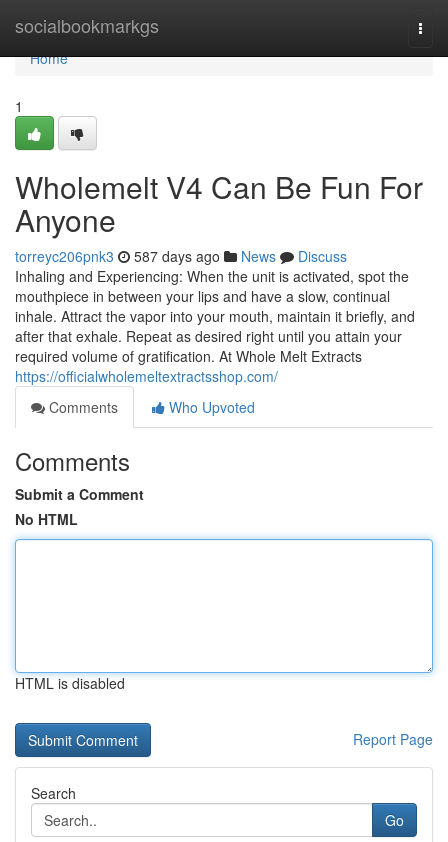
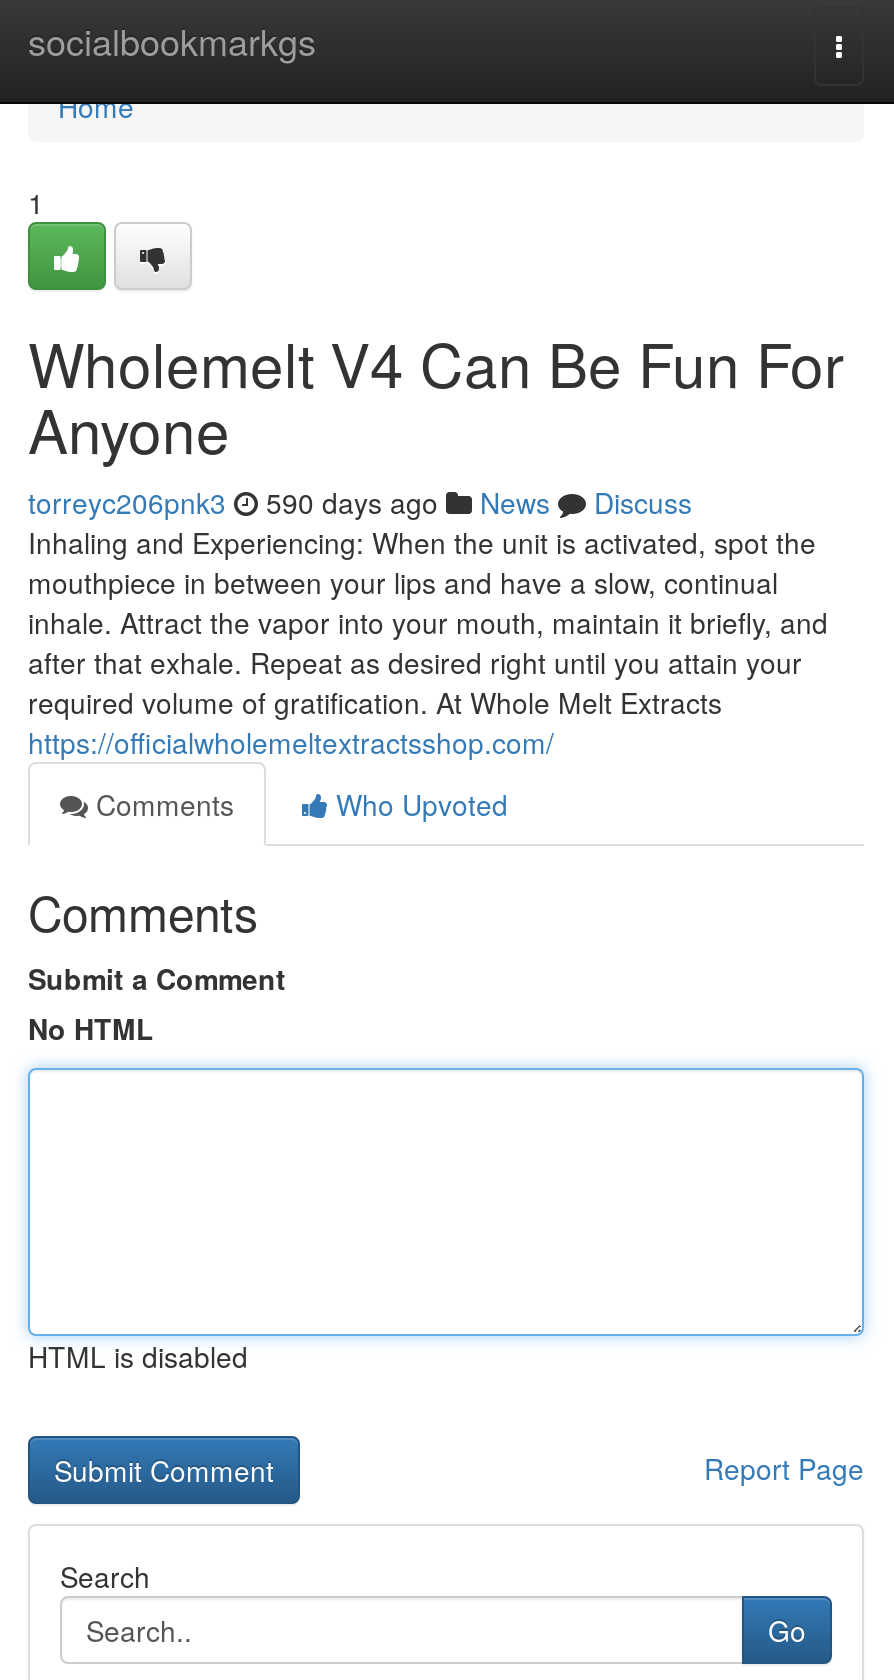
[15,246,347,266] torreyc206pnk3 587 days ago News Discuss -> [28,482,692,522] torreyc206pnk3 590 days ago News Discuss

